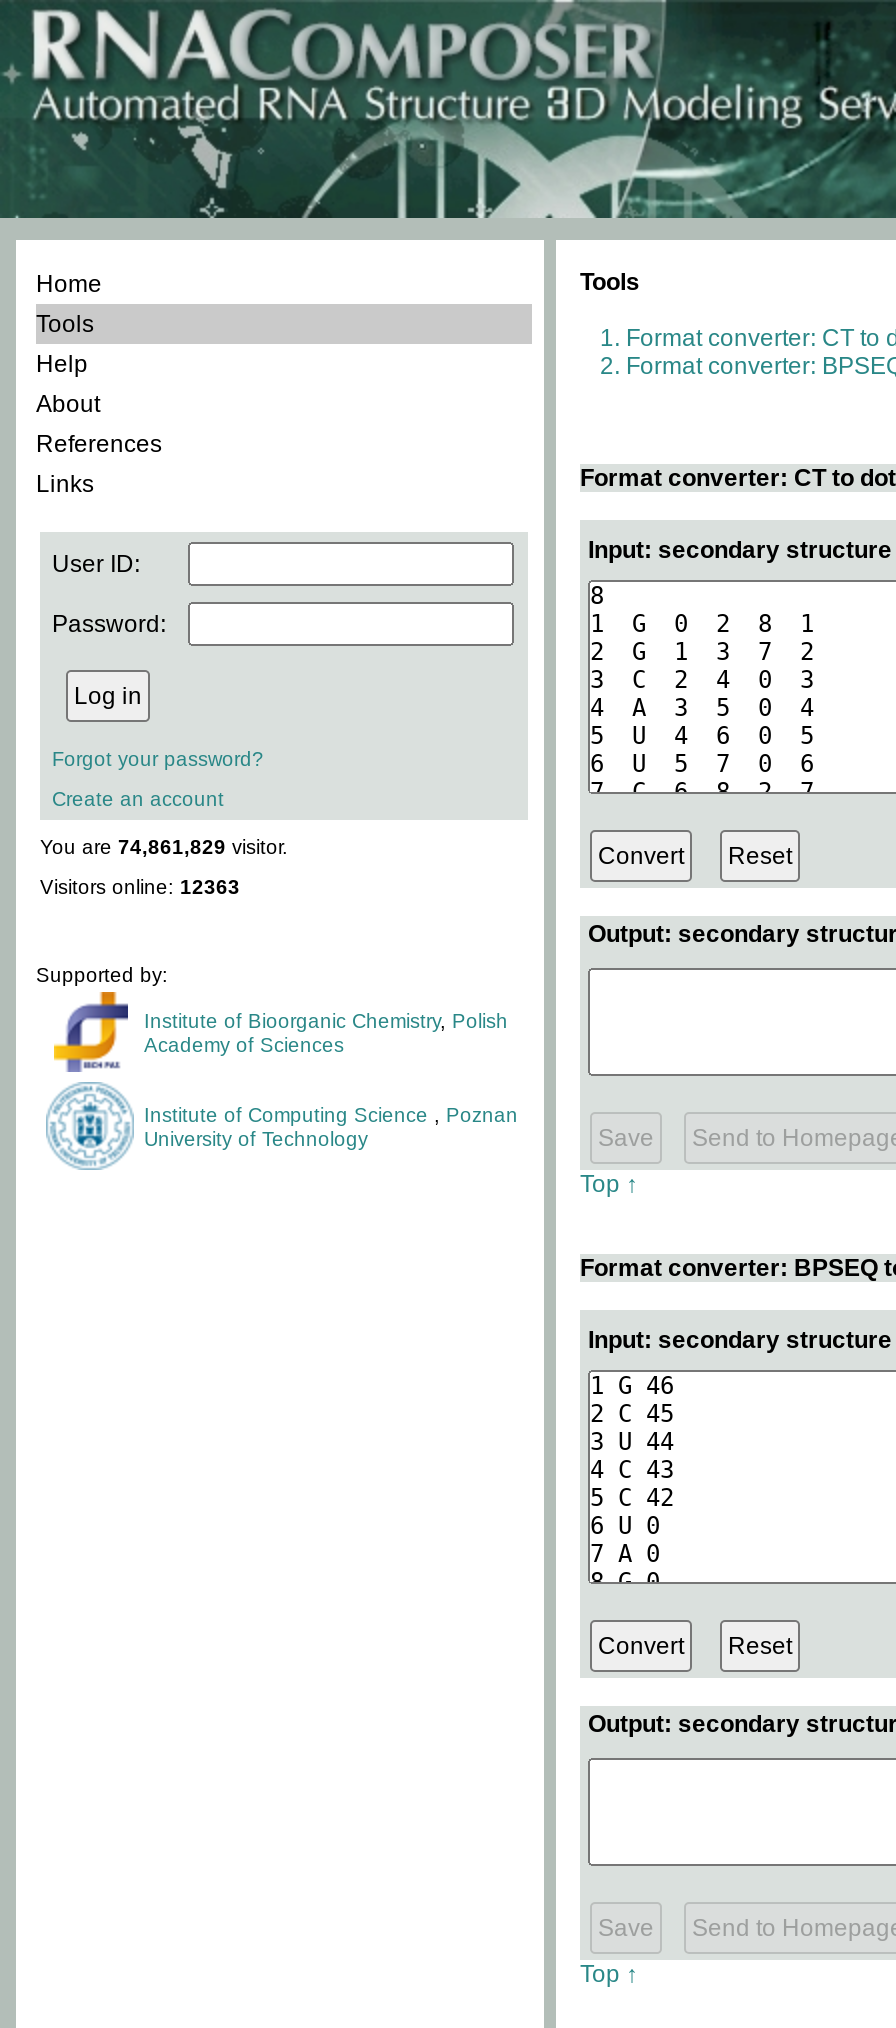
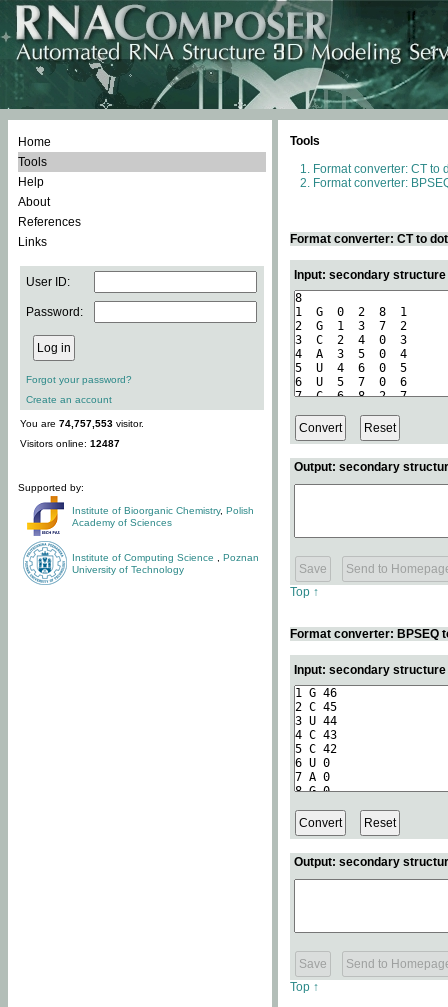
[40,836,288,858] You are 74,861,829 visitor. -> [20,418,144,429] You are 74,757,553 visitor.
[40,876,240,898] Visitors online: 12363 -> [20,438,120,449] Visitors online: 12487

